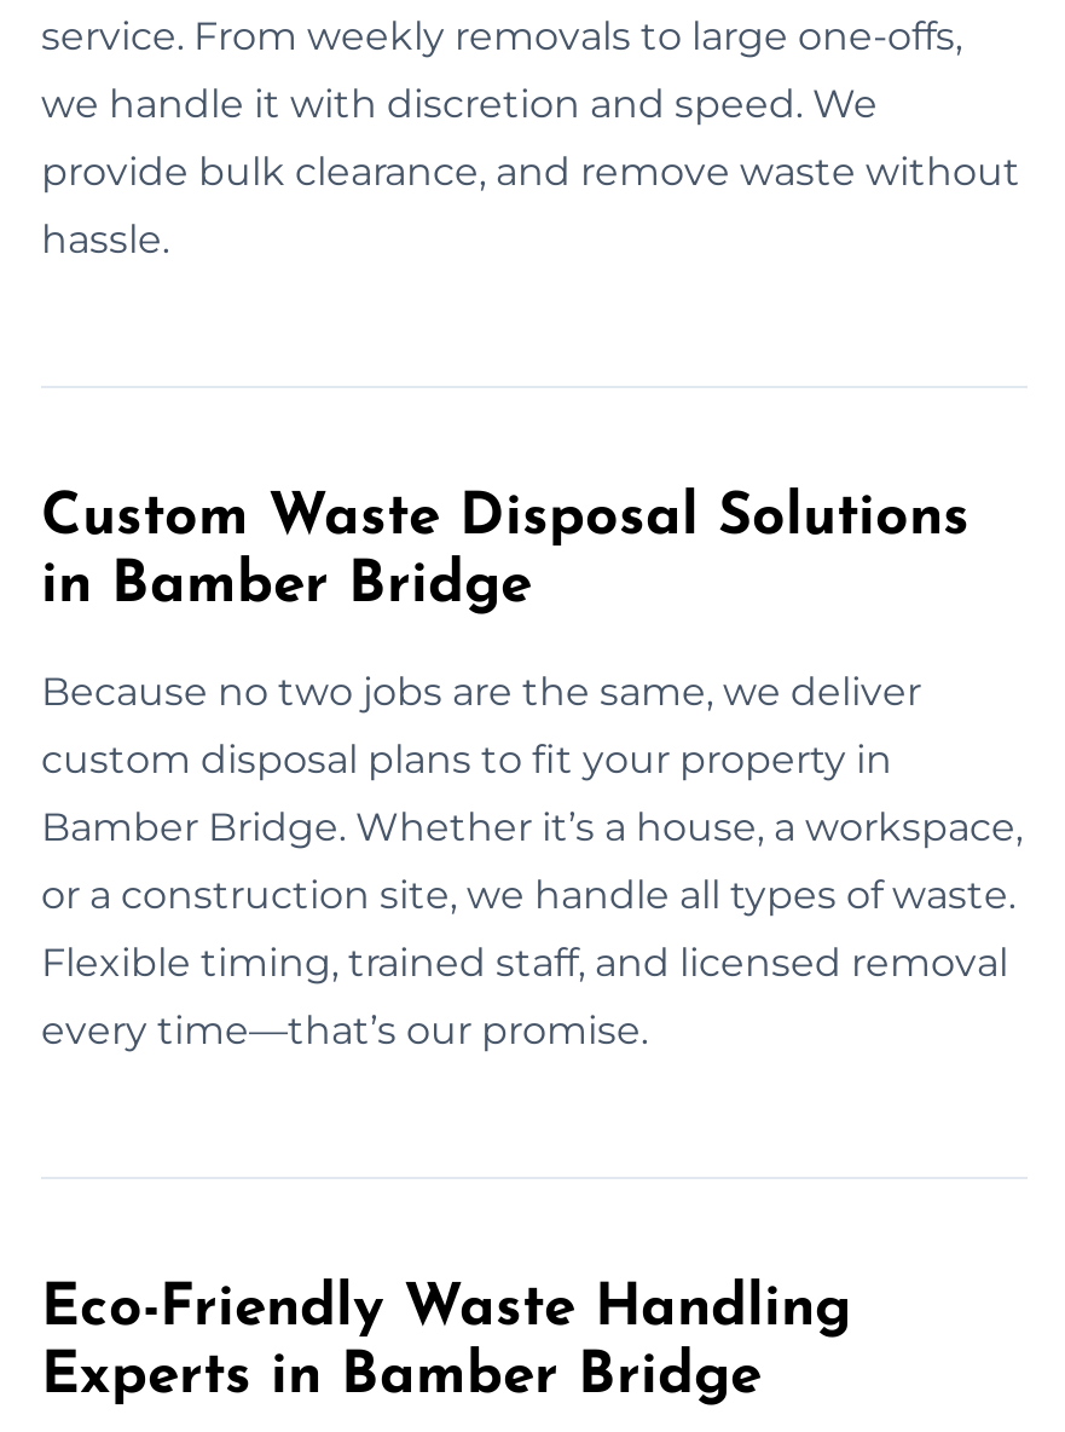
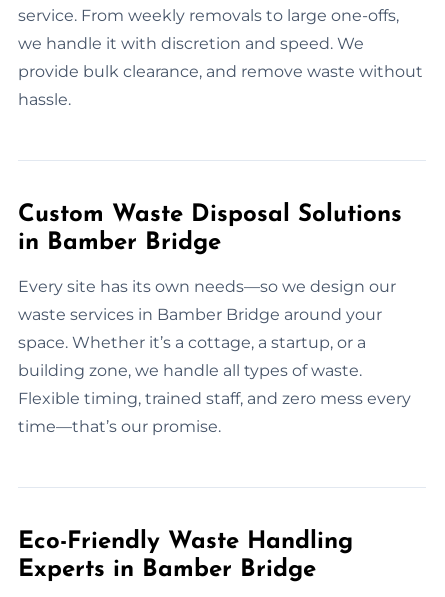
[41,668,921,714] Because no two jobs are the same, we deliver -> [18,277,396,296] Every site has its own needs—so we design our
[41,736,892,782] custom disposal plans to fit your property in -> [18,305,382,324] waste services in Bamber Bridge around your
[41,804,1023,850] Bamber Bridge. Whether it’s a house, a workspace, -> [18,333,366,352] space. Whether it’s a cottage, a startup, or a
[41,871,1015,917] or a construction site, we handle all types of waste. -> [18,361,362,380] building zone, we handle all types of waste.
[41,939,1008,985] Flexible timing, trained staff, and licensed removal -> [18,389,411,408] Flexible timing, trained staff, and zero mess every
[41,1007,648,1053] every time—that’s our promise. -> [18,417,221,436] time—that’s our promise.

